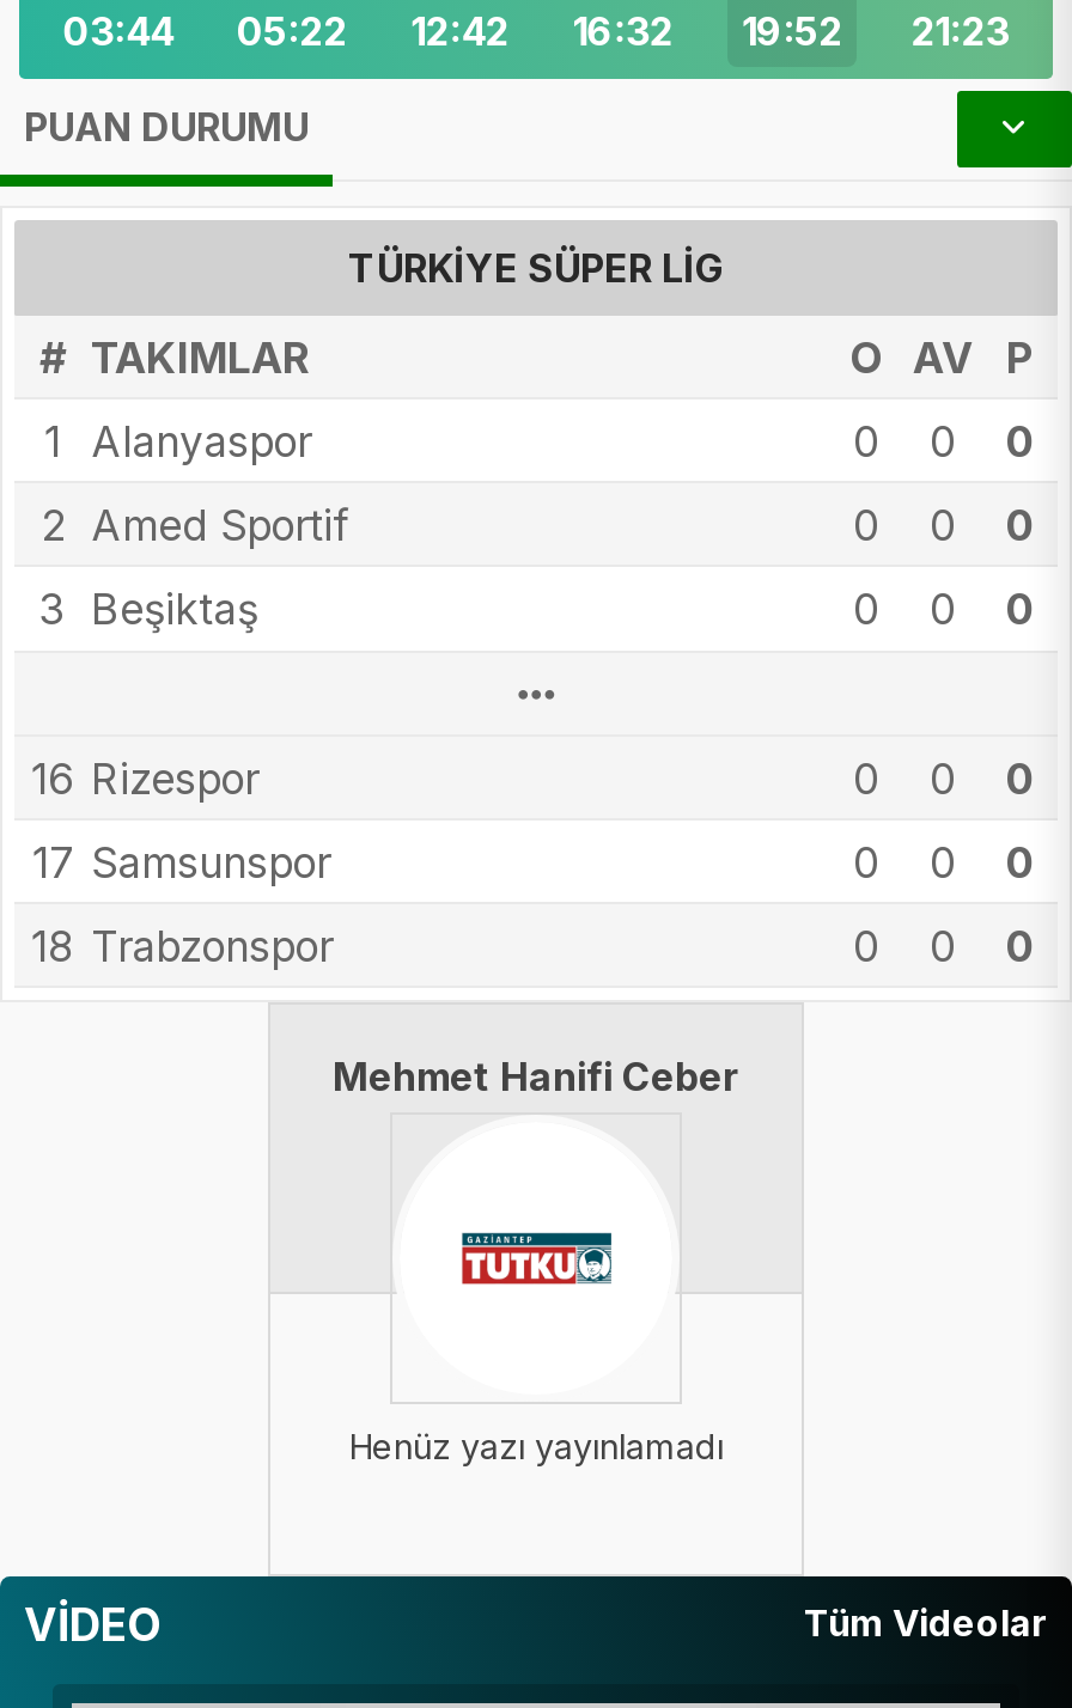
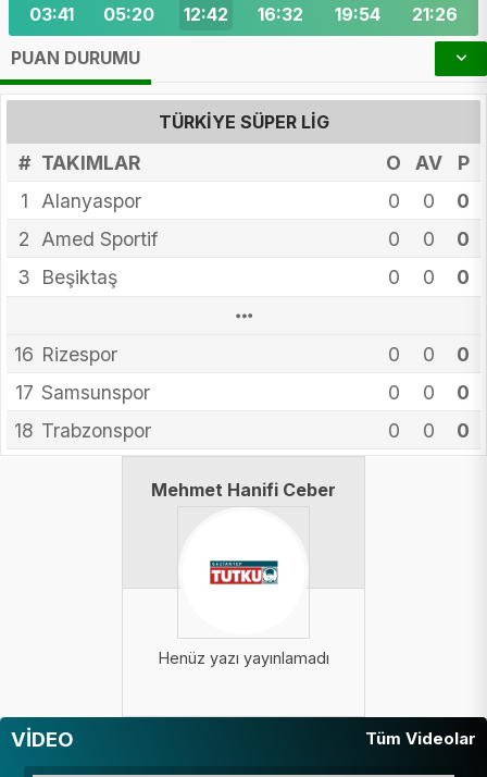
[63,7,173,55] 03:44 -> [29,3,73,25] 03:41
[237,7,347,55] 05:22 -> [103,3,154,25] 05:20
[742,7,842,55] 19:52 -> [335,3,381,25] 19:54
[911,7,1009,55] 21:23 -> [412,3,458,25] 21:26

